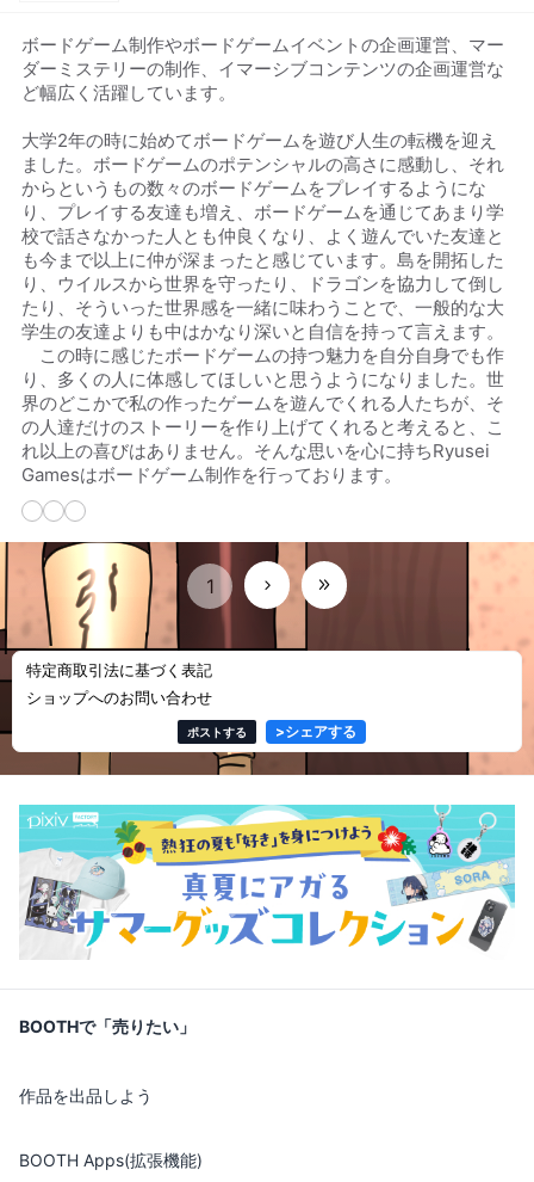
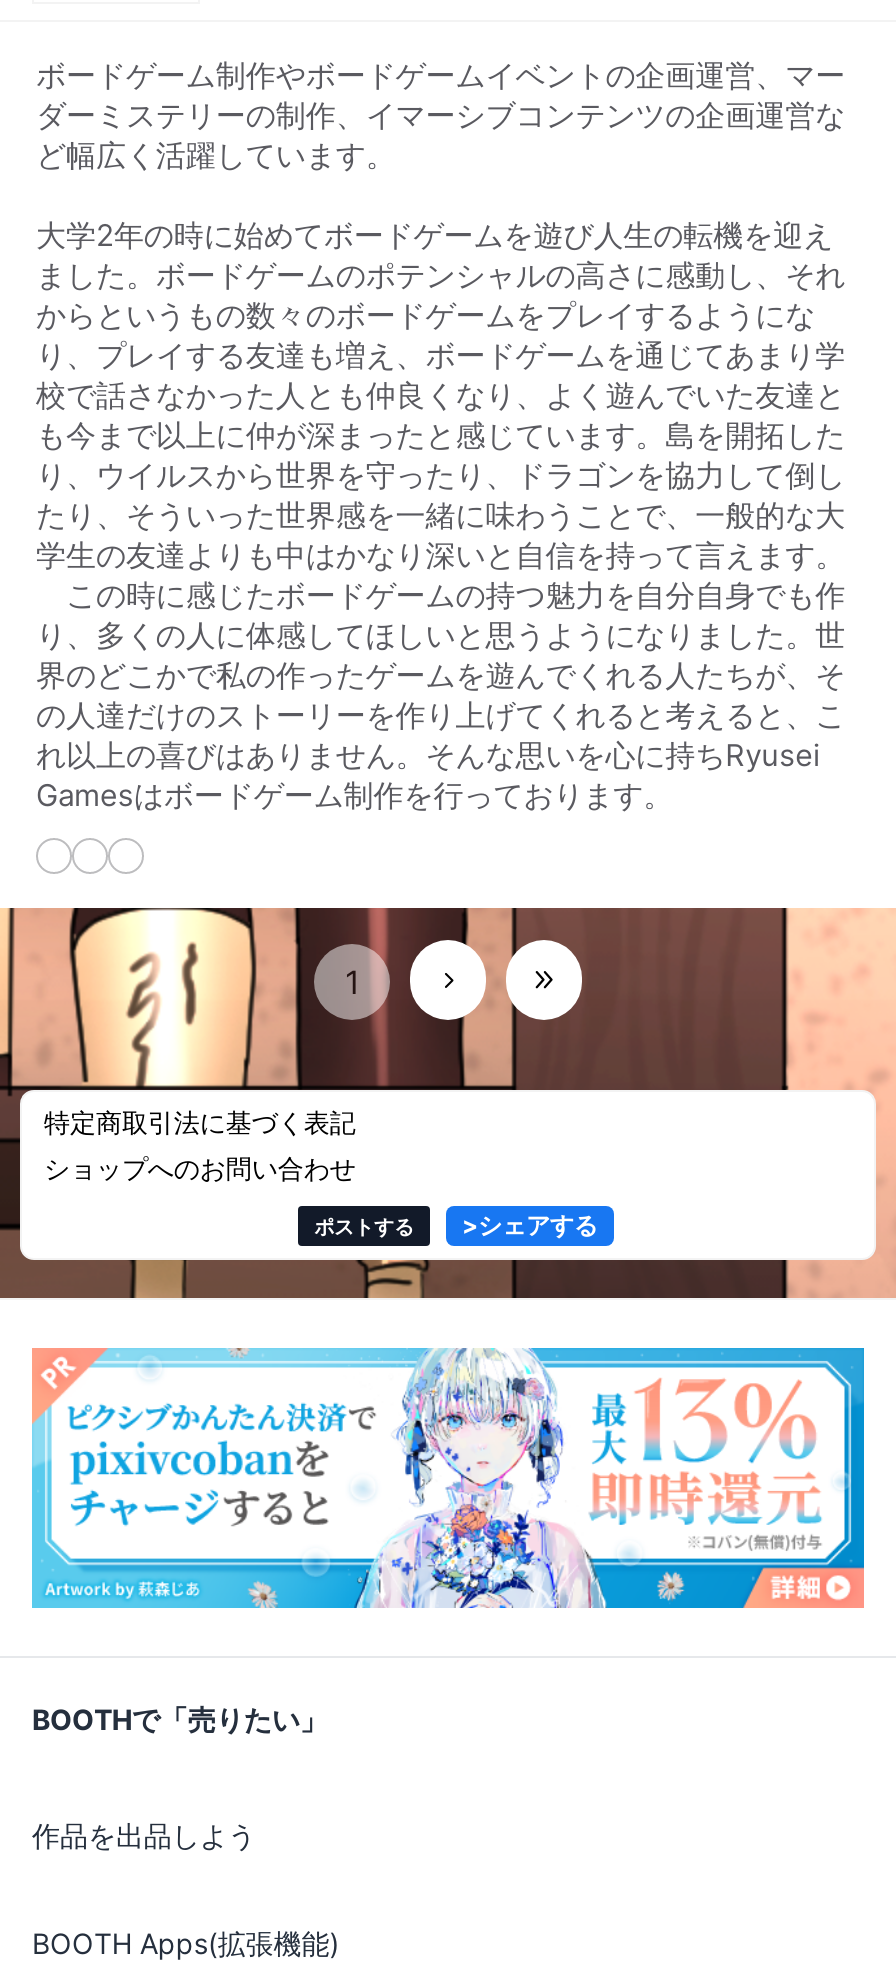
[18,804,516,960] [image] -> [30,1346,866,1610] [image]

